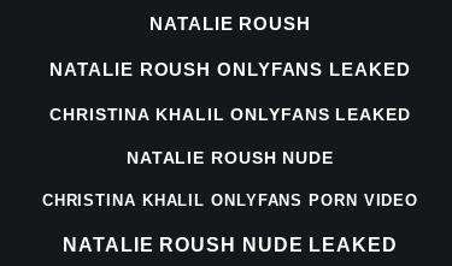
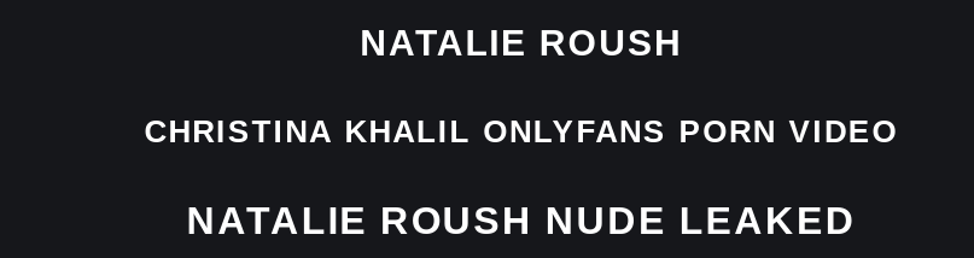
[50,60,411,168] NATALIE ROUSH ONLYFANS LEAKED | CHRISTINA KHALIL ONLYFANS LEAKED | NATALIE ROUSH NUDE -> none

